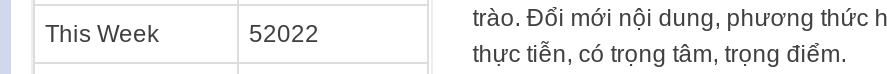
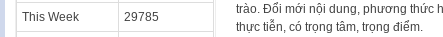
[249,20,319,48] 52022 -> [124,10,159,24] 29785

